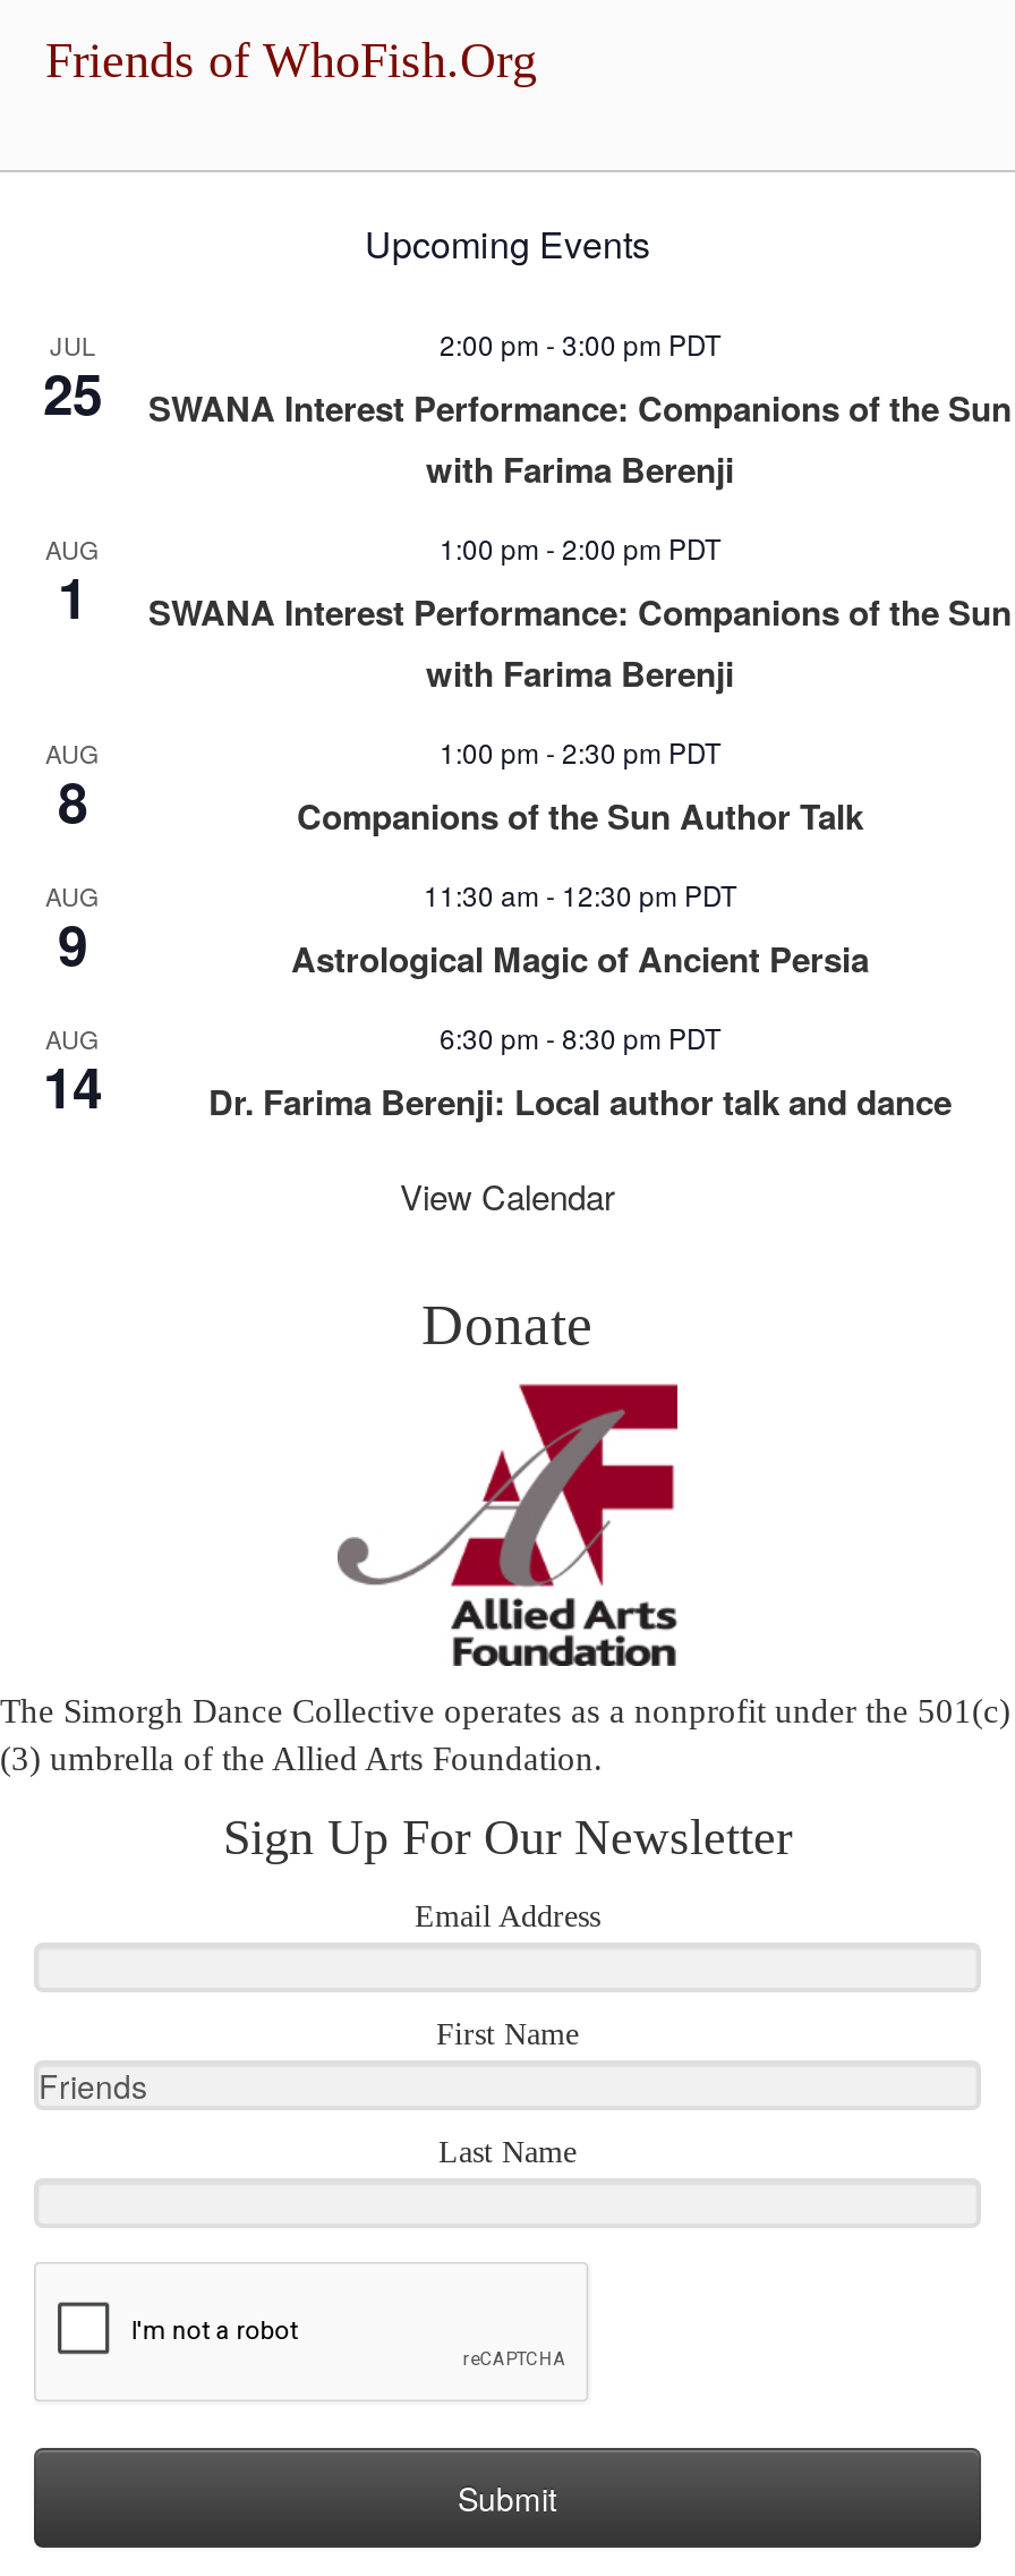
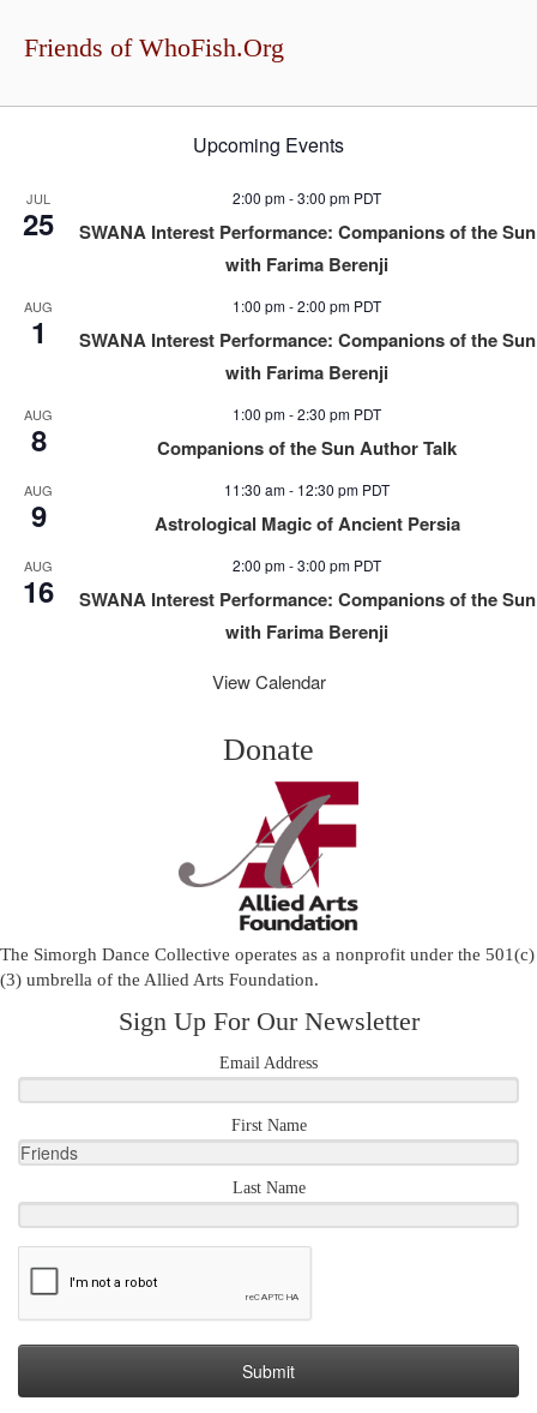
[208,1017,952,1126] 6:30 pm - 8:30 pm PDT | Dr. Farima Berenji: Local author talk and dance -> [79,554,535,644] 2:00 pm - 3:00 pm PDT | SWANA Interest Performance: Companions of the Sun | with Farima Berenji
[43,1047,102,1124] 14 -> [23,570,54,611] 16

